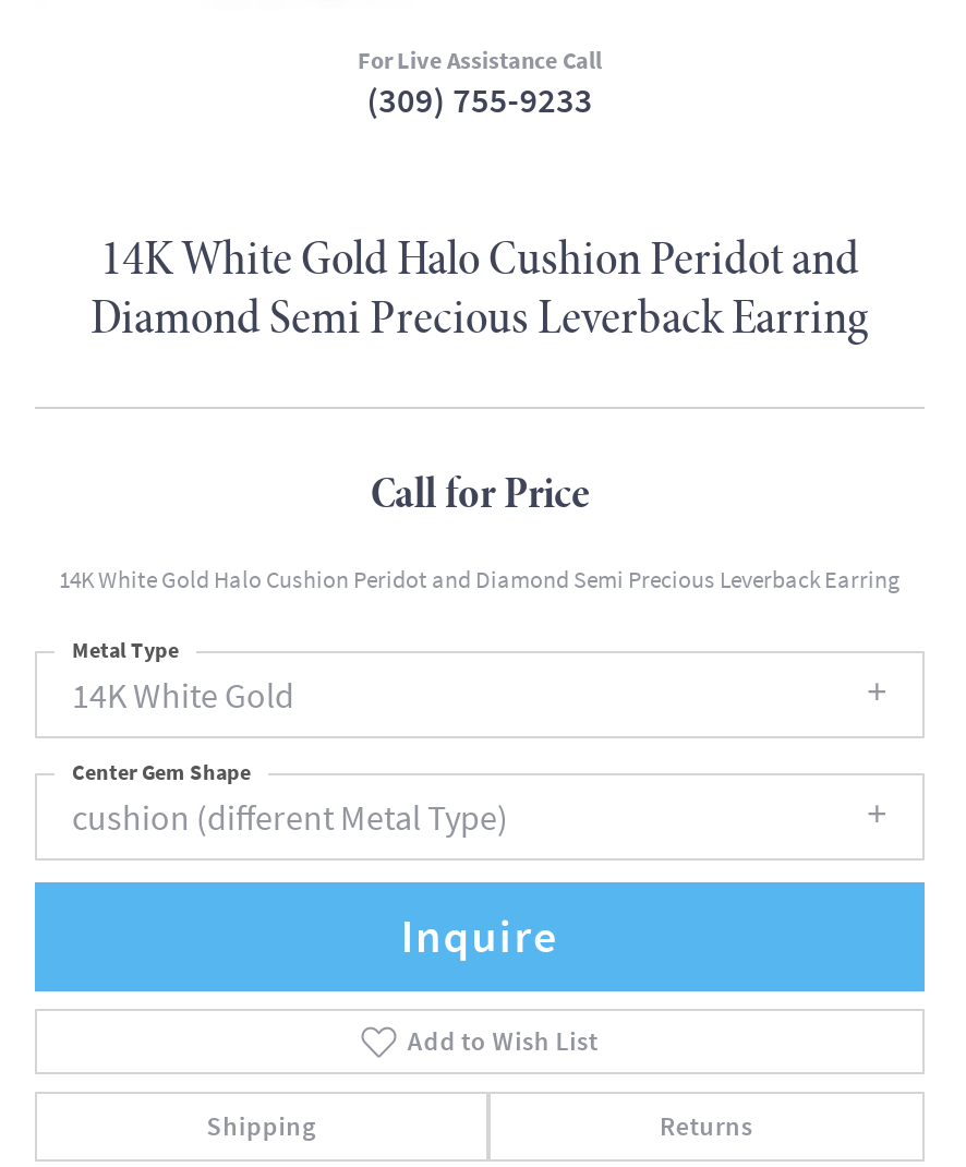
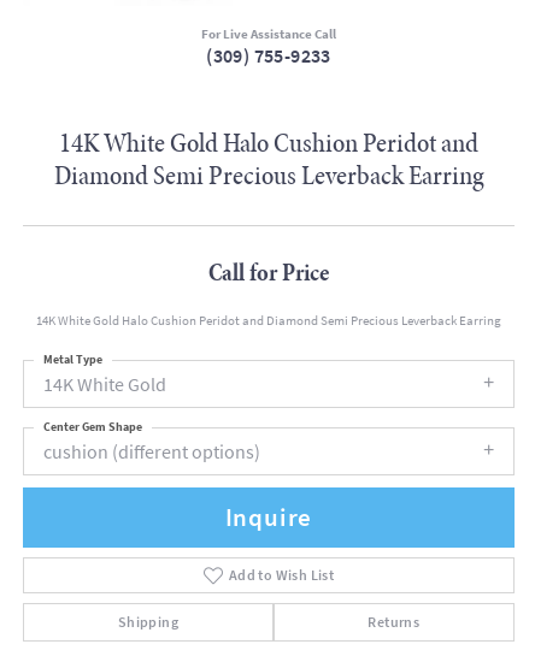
[72,795,508,841] cushion (different Metal Type) -> [43,439,260,465] cushion (different options)

